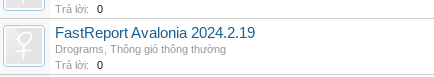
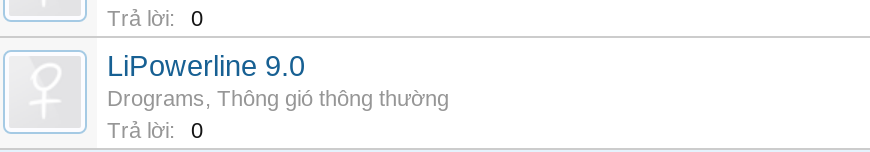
[55,25,255,41] FastReport Avalonia 2024.2.19 -> [107,50,305,82] LiPowerline 9.0

